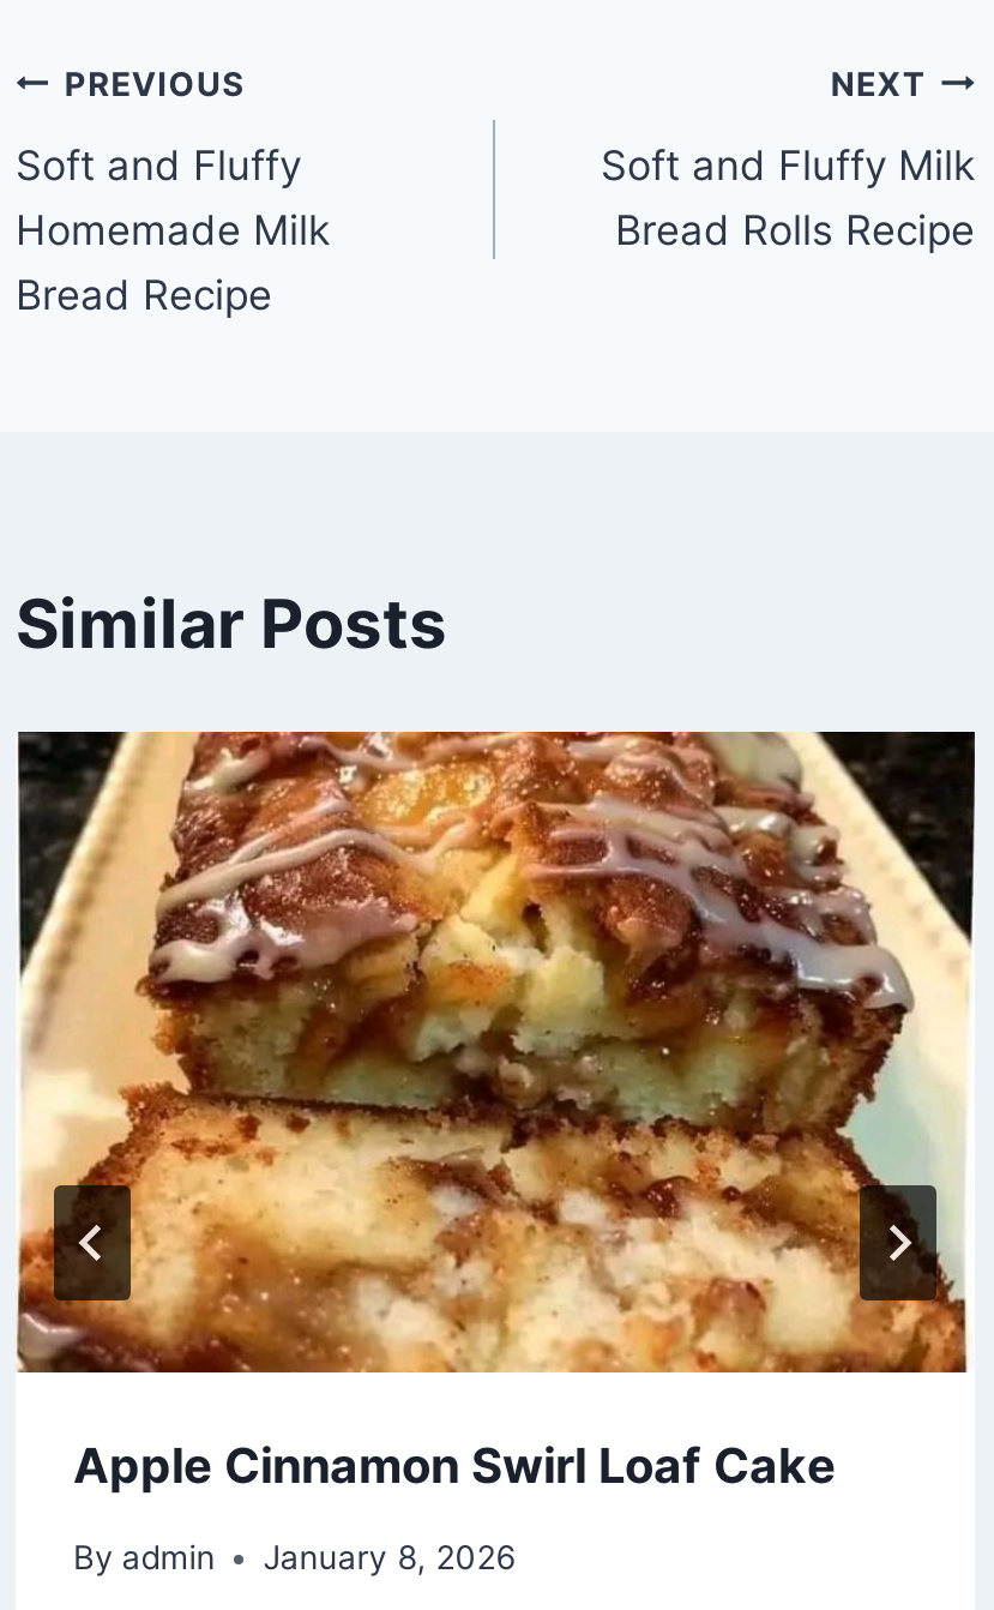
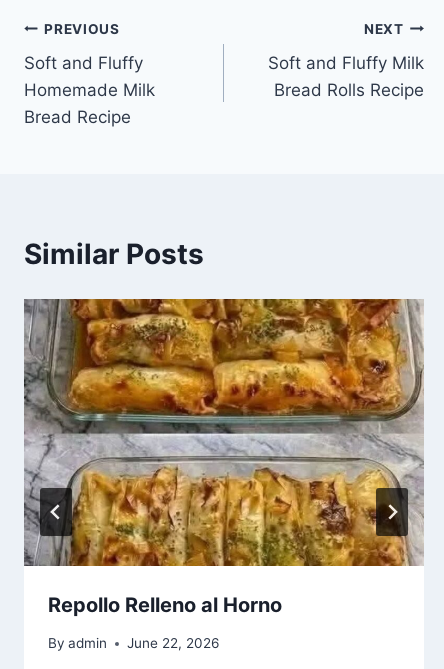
[16,729,977,1494] [image] | Apple Cinnamon Swirl Loaf Cake -> [23,298,425,617] [image] | Repollo Relleno al Horno
[73,1539,515,1577] By admin January 8, 2026 -> [48,635,219,651] By admin June 22, 2026

